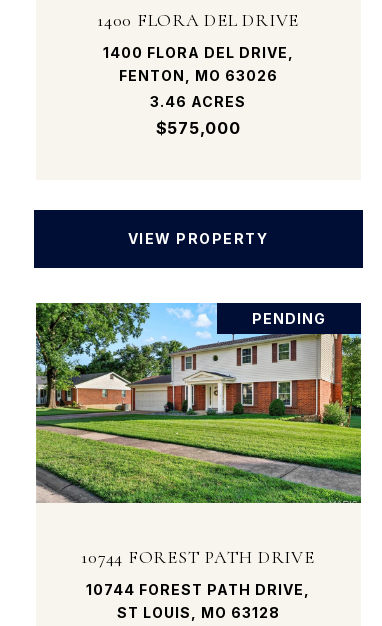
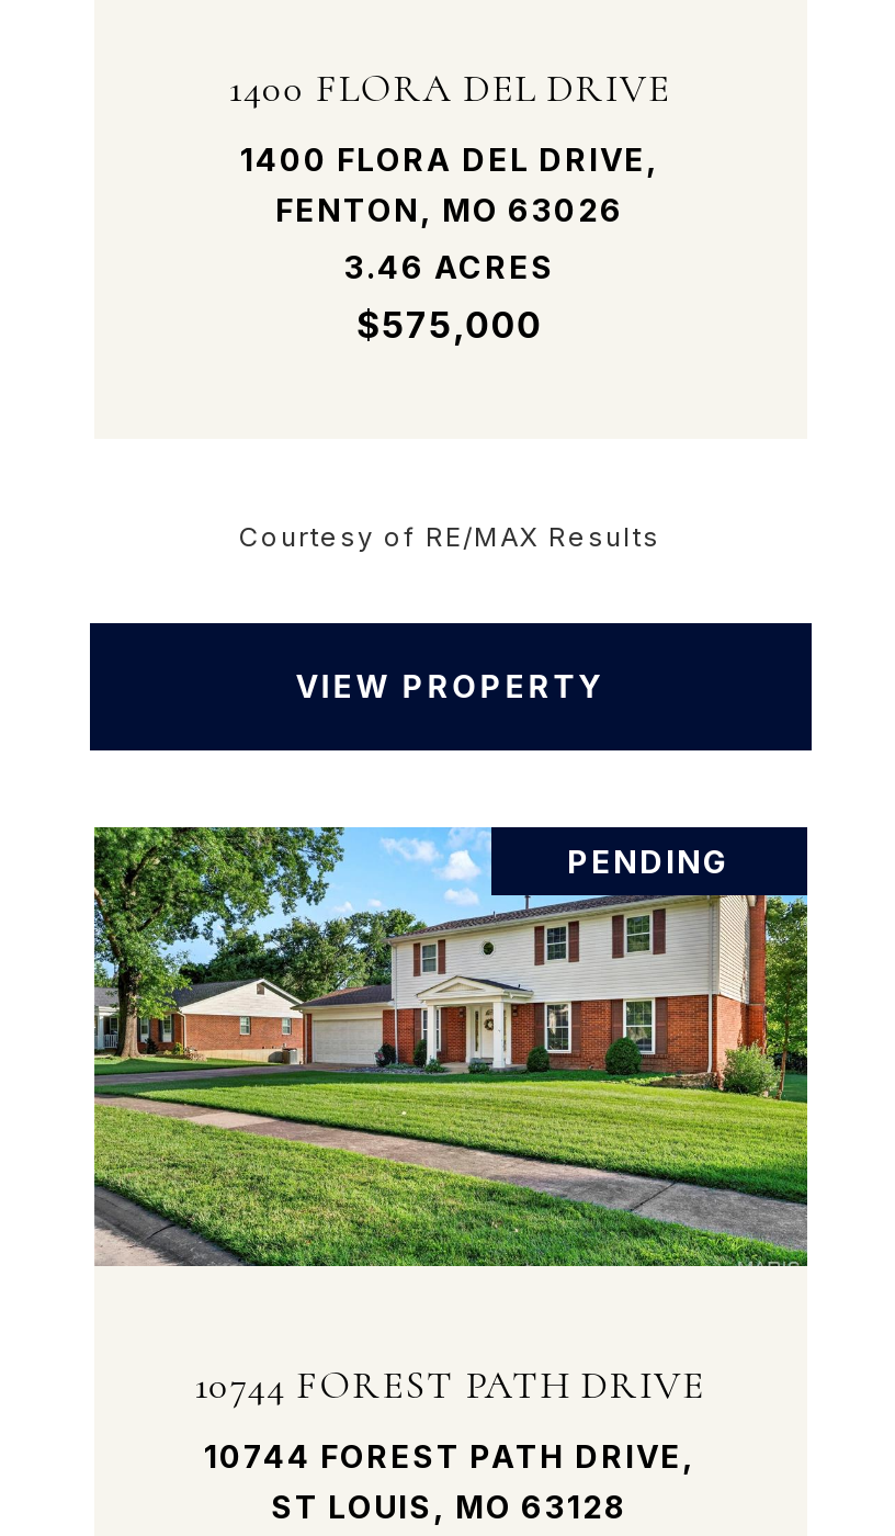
none -> [239,519,660,552] Courtesy of RE/MAX Results

